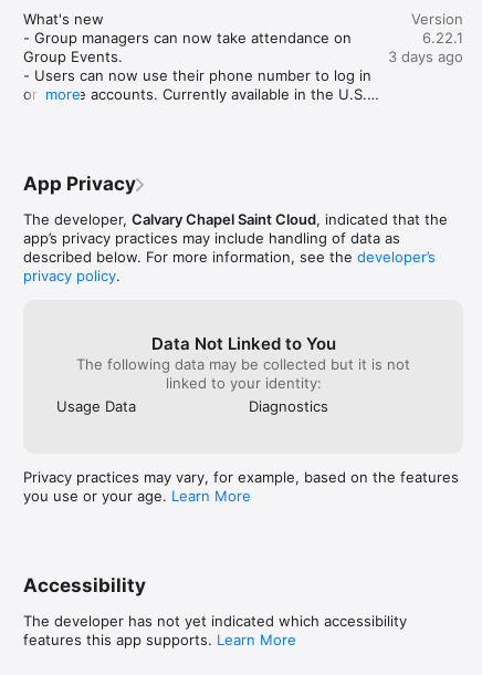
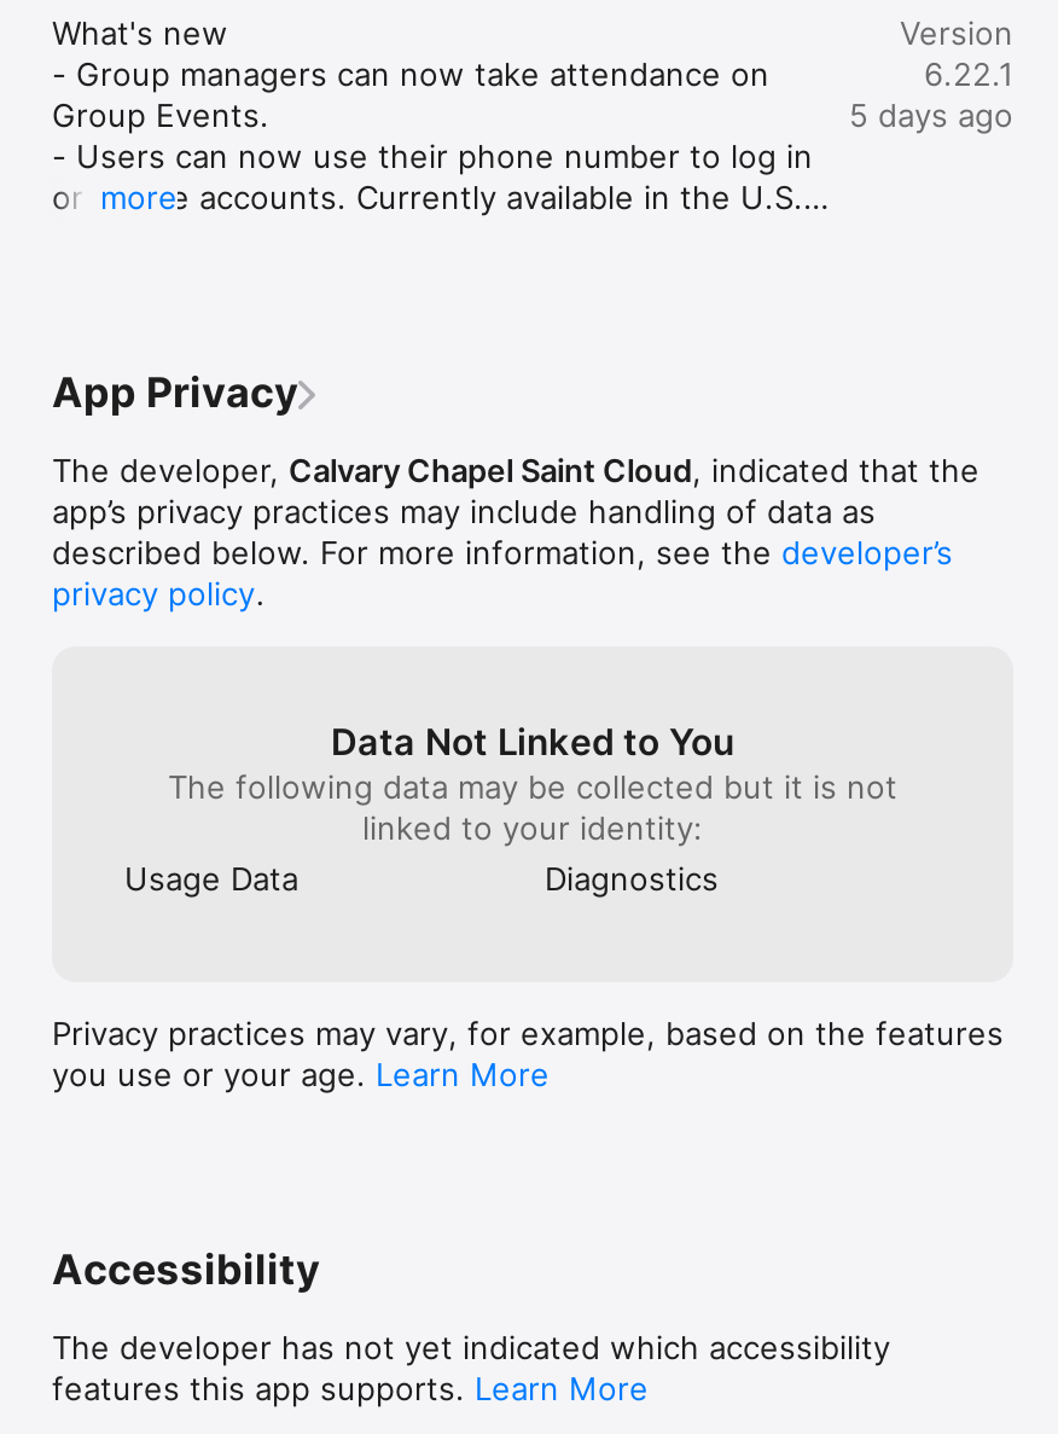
[388,48,463,65] 3 days ago -> [849,96,1013,134] 5 days ago

